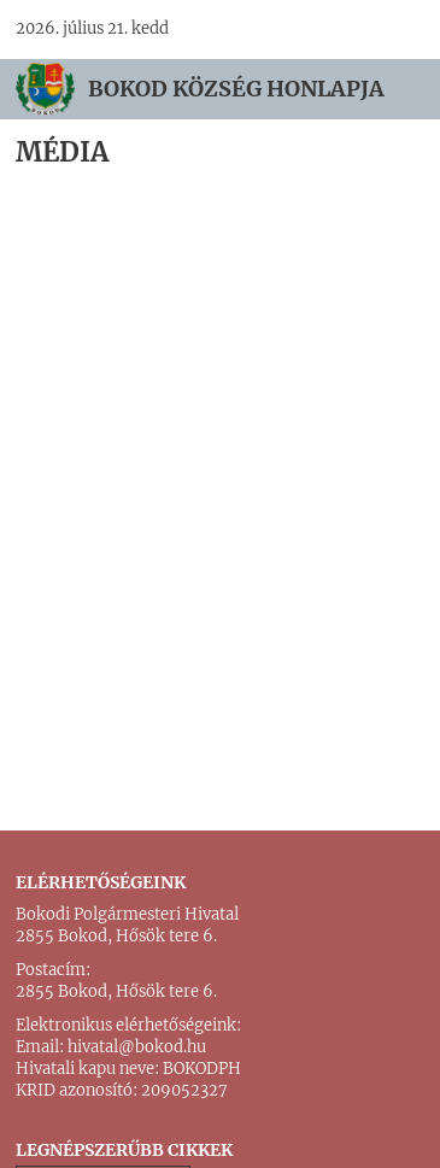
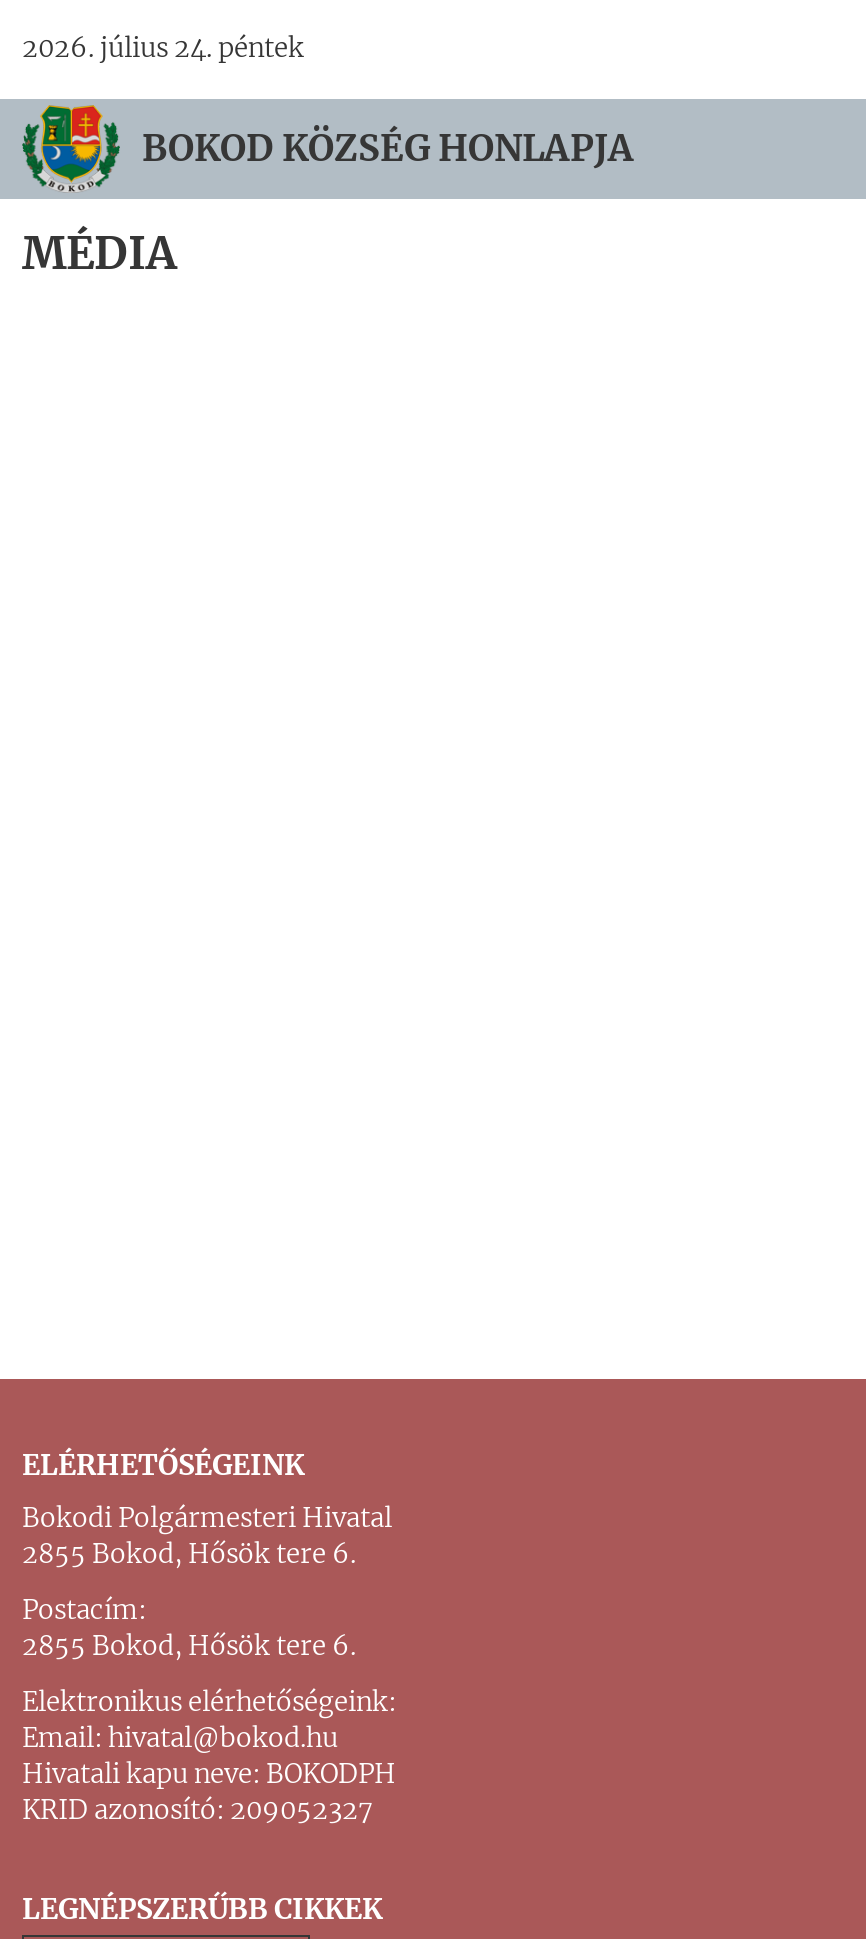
[16,18,169,39] 2026. július 21. kedd -> [22,31,304,65] 2026. július 24. péntek

